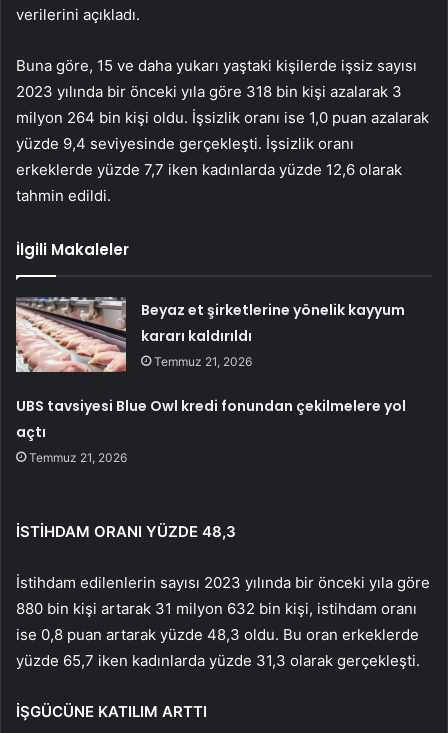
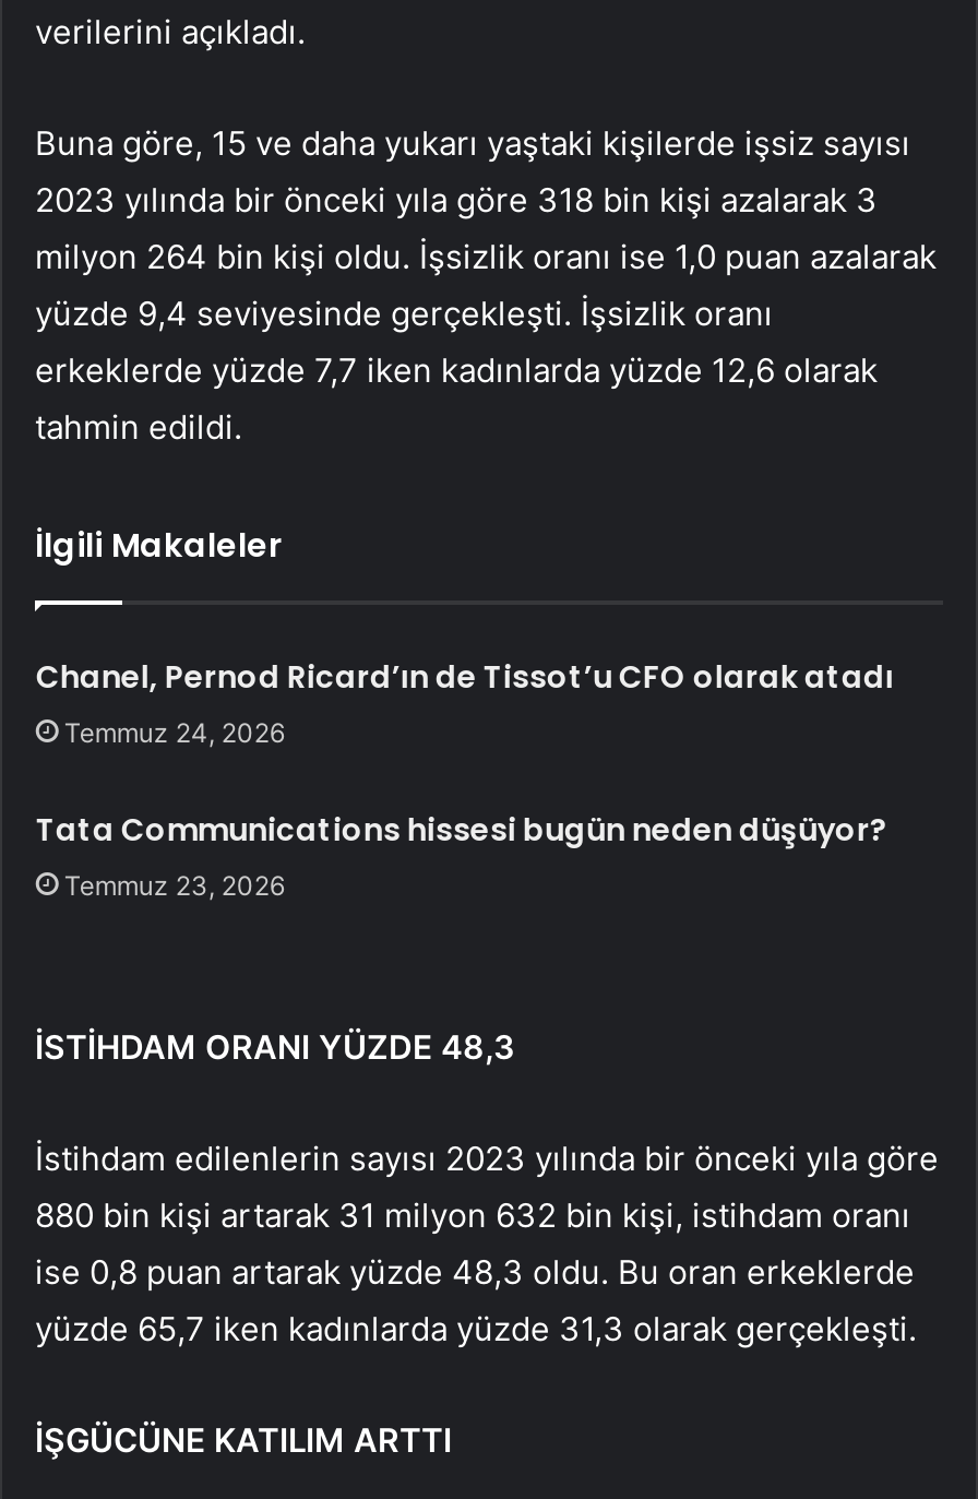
[141,300,405,369] Beyaz et şirketlerine yönelik kayyum | kararı kaldırıldı | Temmuz 21, 2026 -> [36,655,894,749] Chanel, Pernod Ricard’ın de Tissot’u CFO olarak atadı | Temmuz 24, 2026
[16,396,406,465] UBS tavsiyesi Blue Owl kredi fonundan çekilmelere yol | açtı | Temmuz 21, 2026 -> [36,808,887,902] Tata Communications hissesi bugün neden düşüyor? | Temmuz 23, 2026

